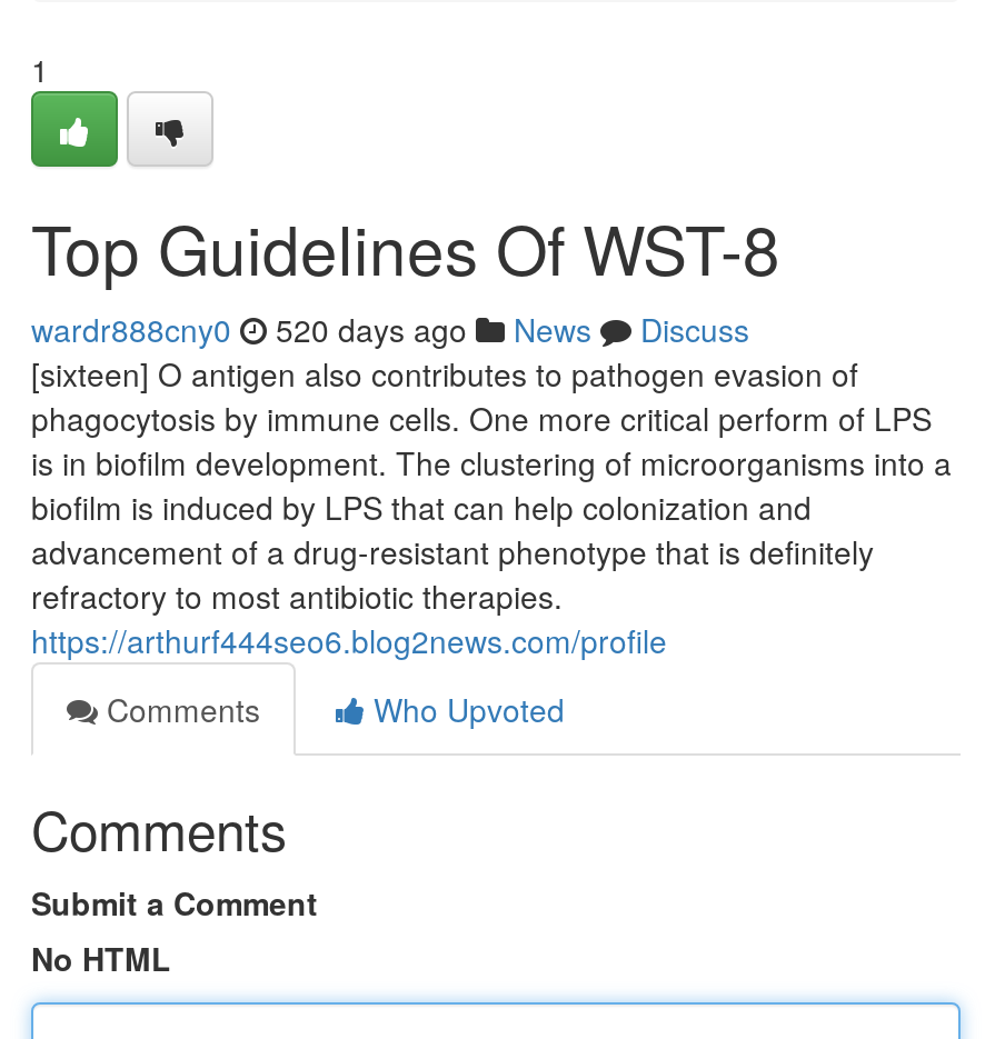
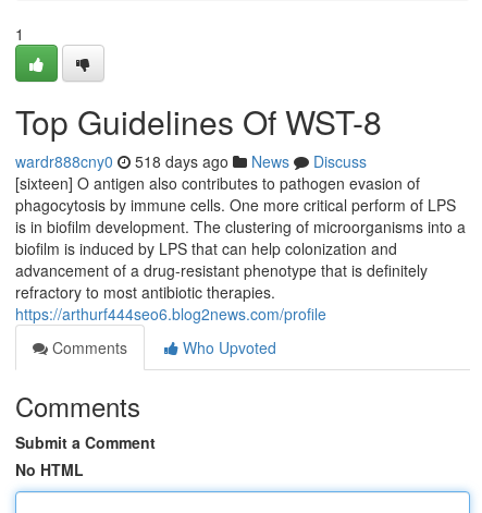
[31,307,749,351] wardr888cny0 520 days ago News Discuss -> [15,150,367,172] wardr888cny0 518 days ago News Discuss

